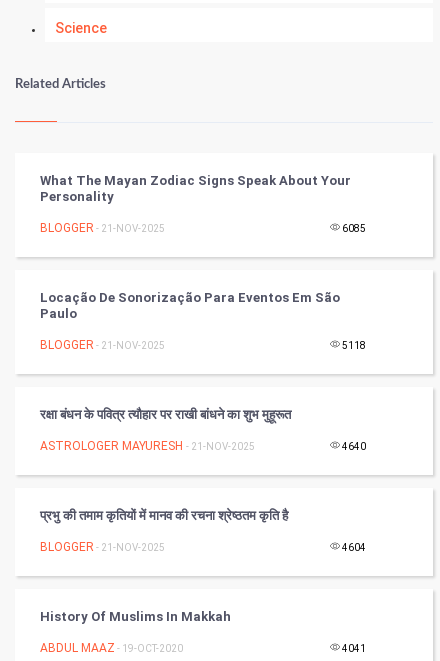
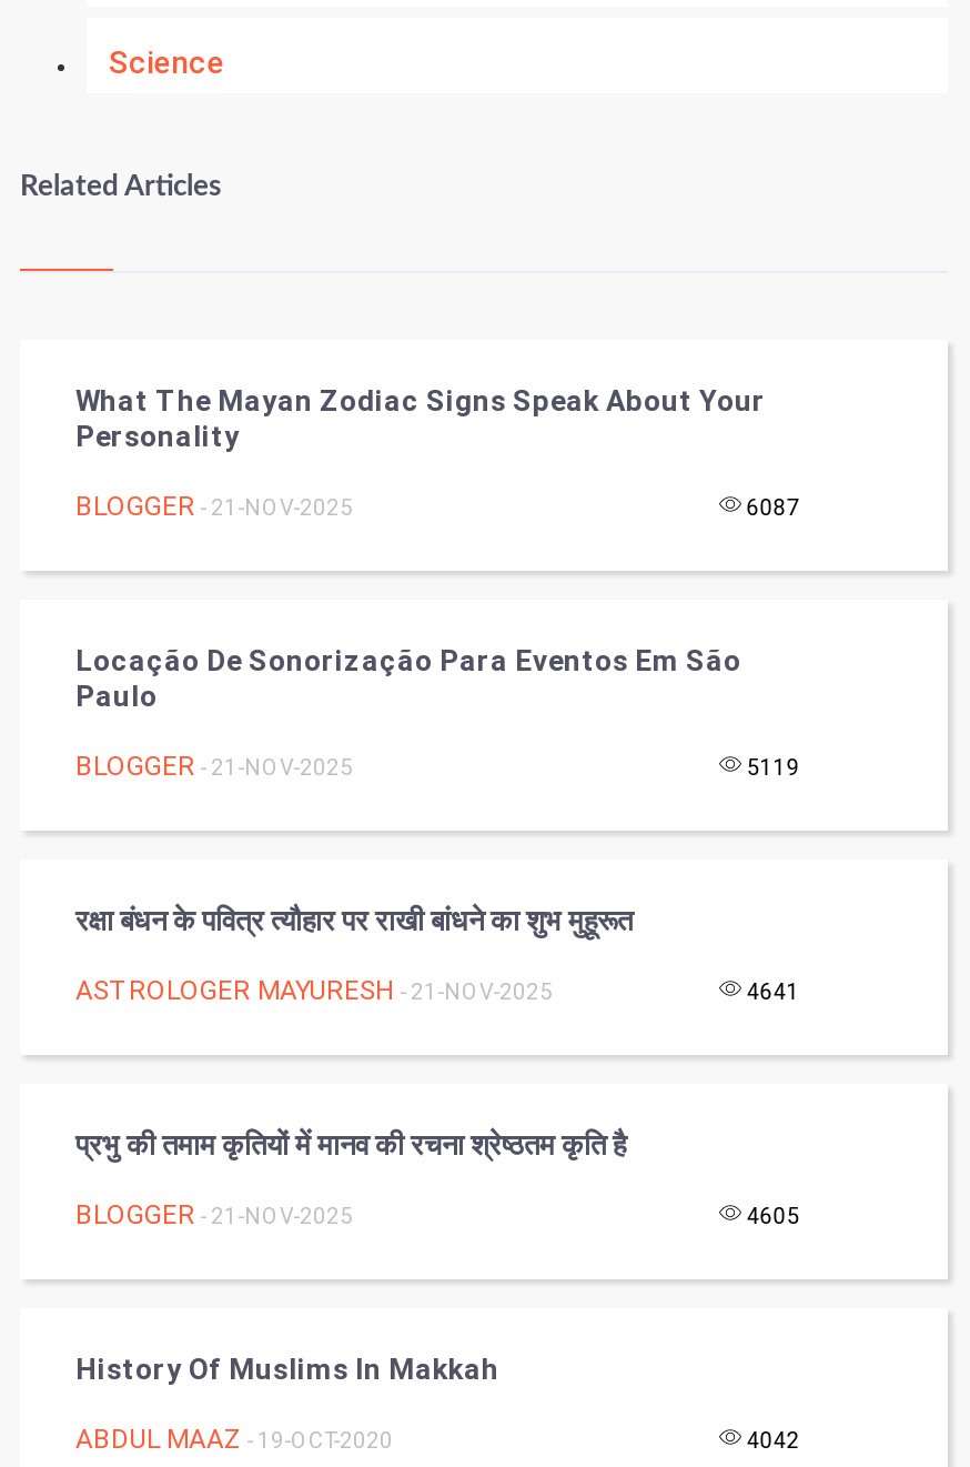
[340,223,366,234] 6085 -> [742,496,800,521] 6087
[340,340,366,351] 5118 -> [742,756,800,780] 5119
[340,441,366,452] 4640 -> [742,980,800,1005] 4641
[340,542,366,553] 4604 -> [742,1205,800,1229] 4605
[340,643,366,654] 4041 -> [742,1429,800,1453] 4042

